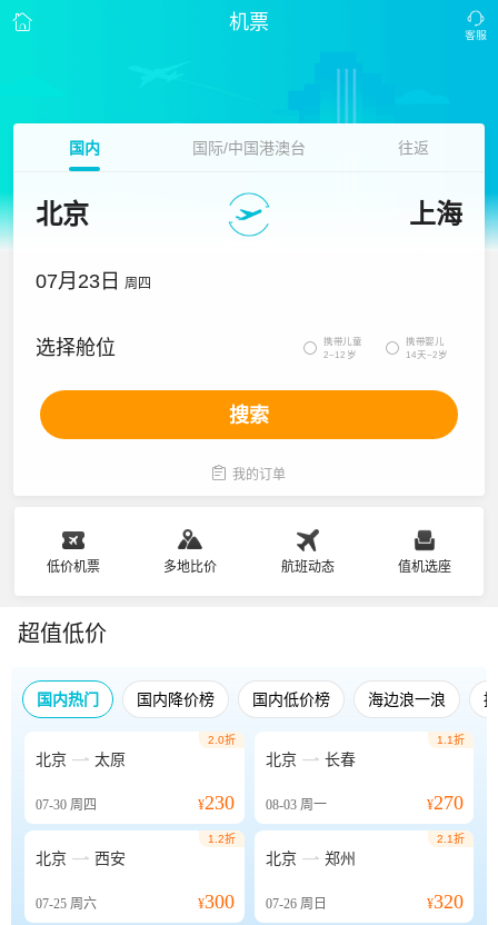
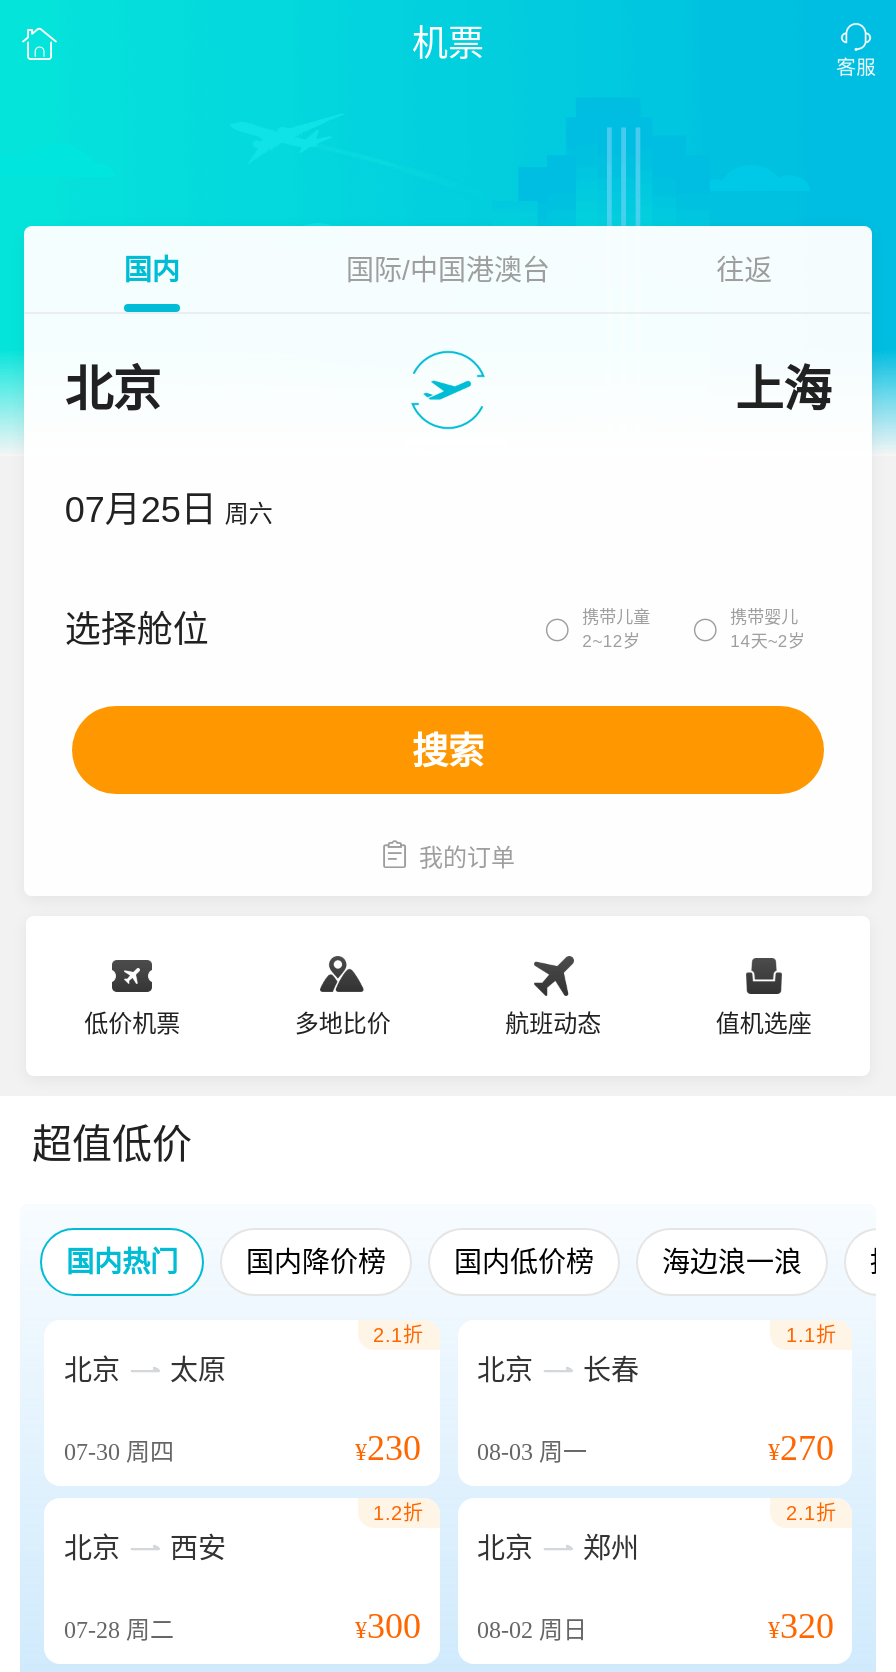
[36,270,152,292] 07月23日 周四 -> [65,490,273,530] 07月25日 周六
[207,734,235,746] 2.0折 -> [373,1324,423,1346] 2.1折
[36,896,97,912] 07-25周六 -> [64,1616,174,1644] 07-28周二
[197,891,326,913] ¥300 07-26周日 -> [355,1606,587,1646] ¥300 08-02周日

